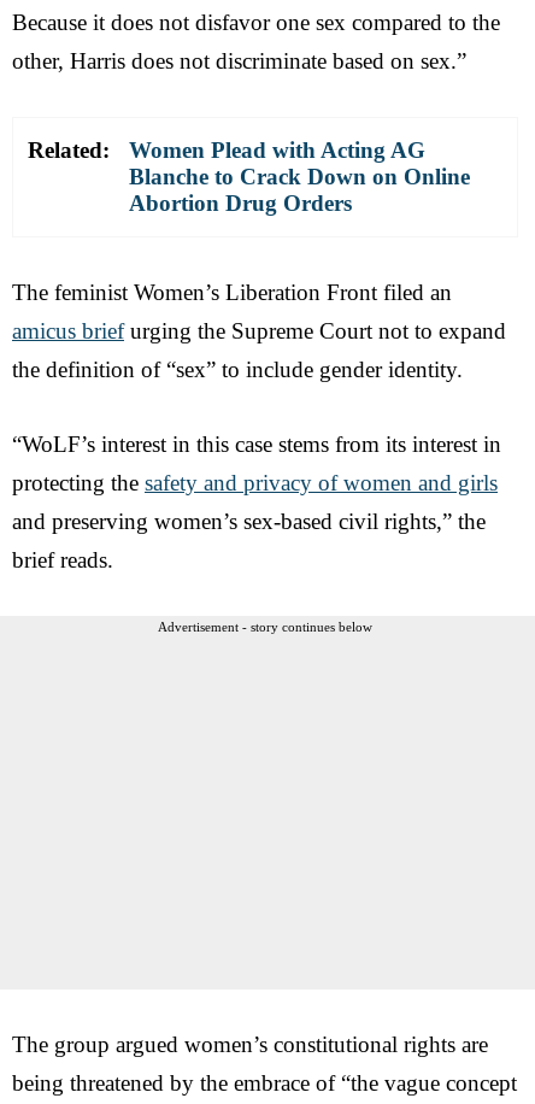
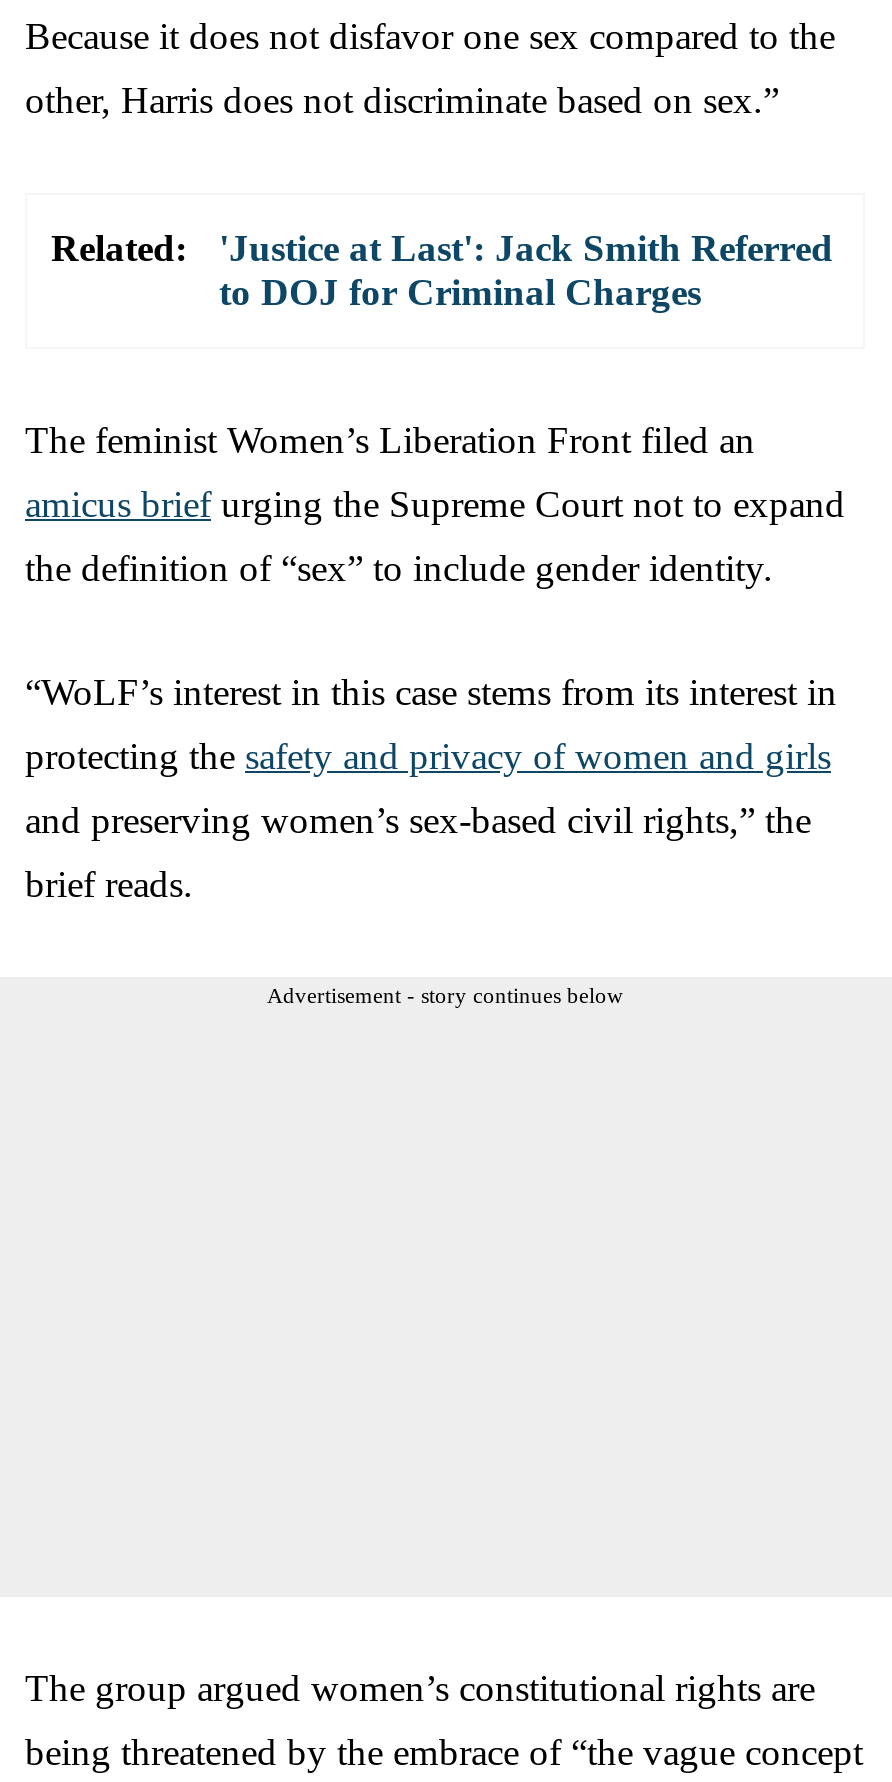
[129,137,470,215] Women Plead with Acting AG | Blanche to Crack Down on Online | Abortion Drug Orders -> [219,226,833,312] 'Justice at Last': Jack Smith Referred | to DOJ for Criminal Charges

